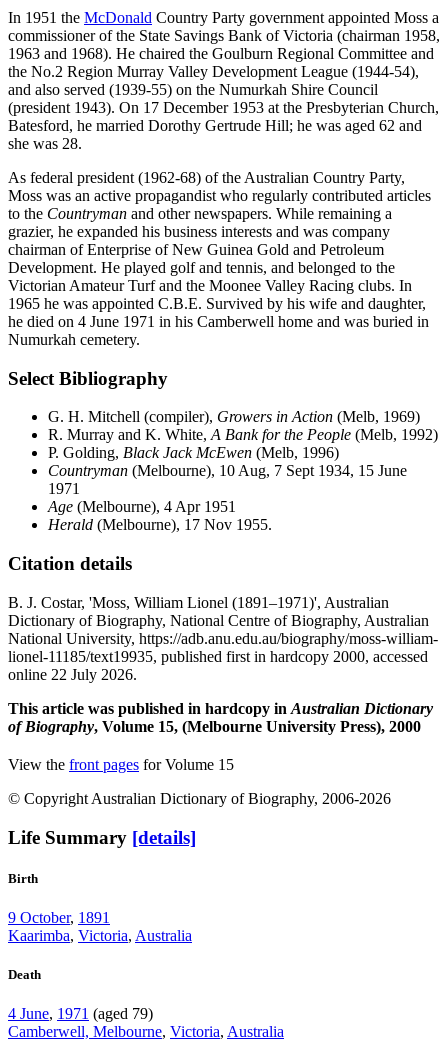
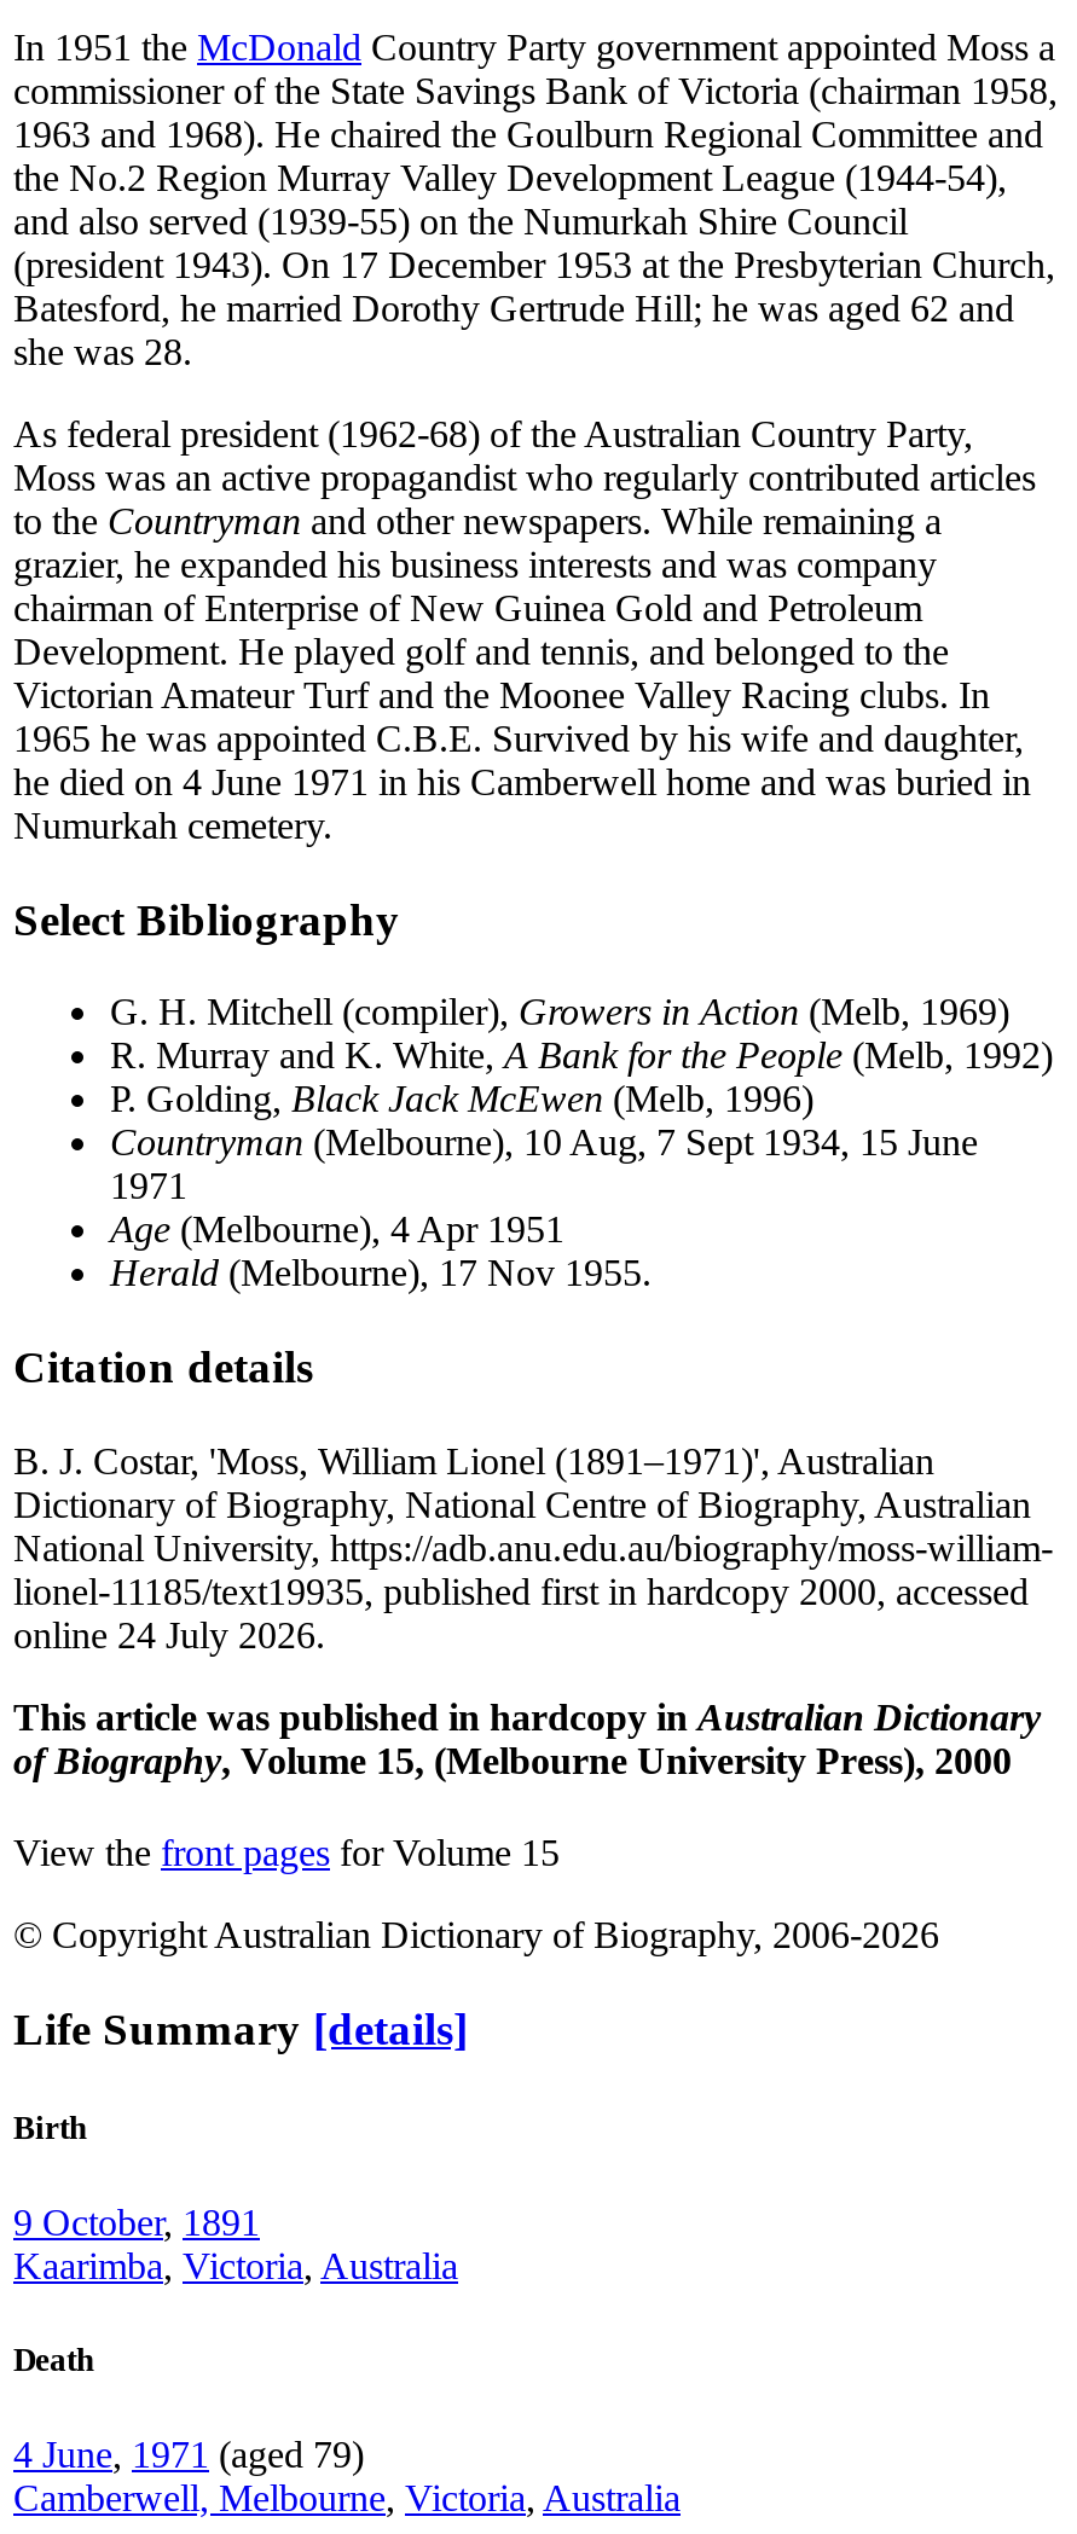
[8,666,137,683] online 22 July 2026. -> [13,1614,325,1655] online 24 July 2026.

